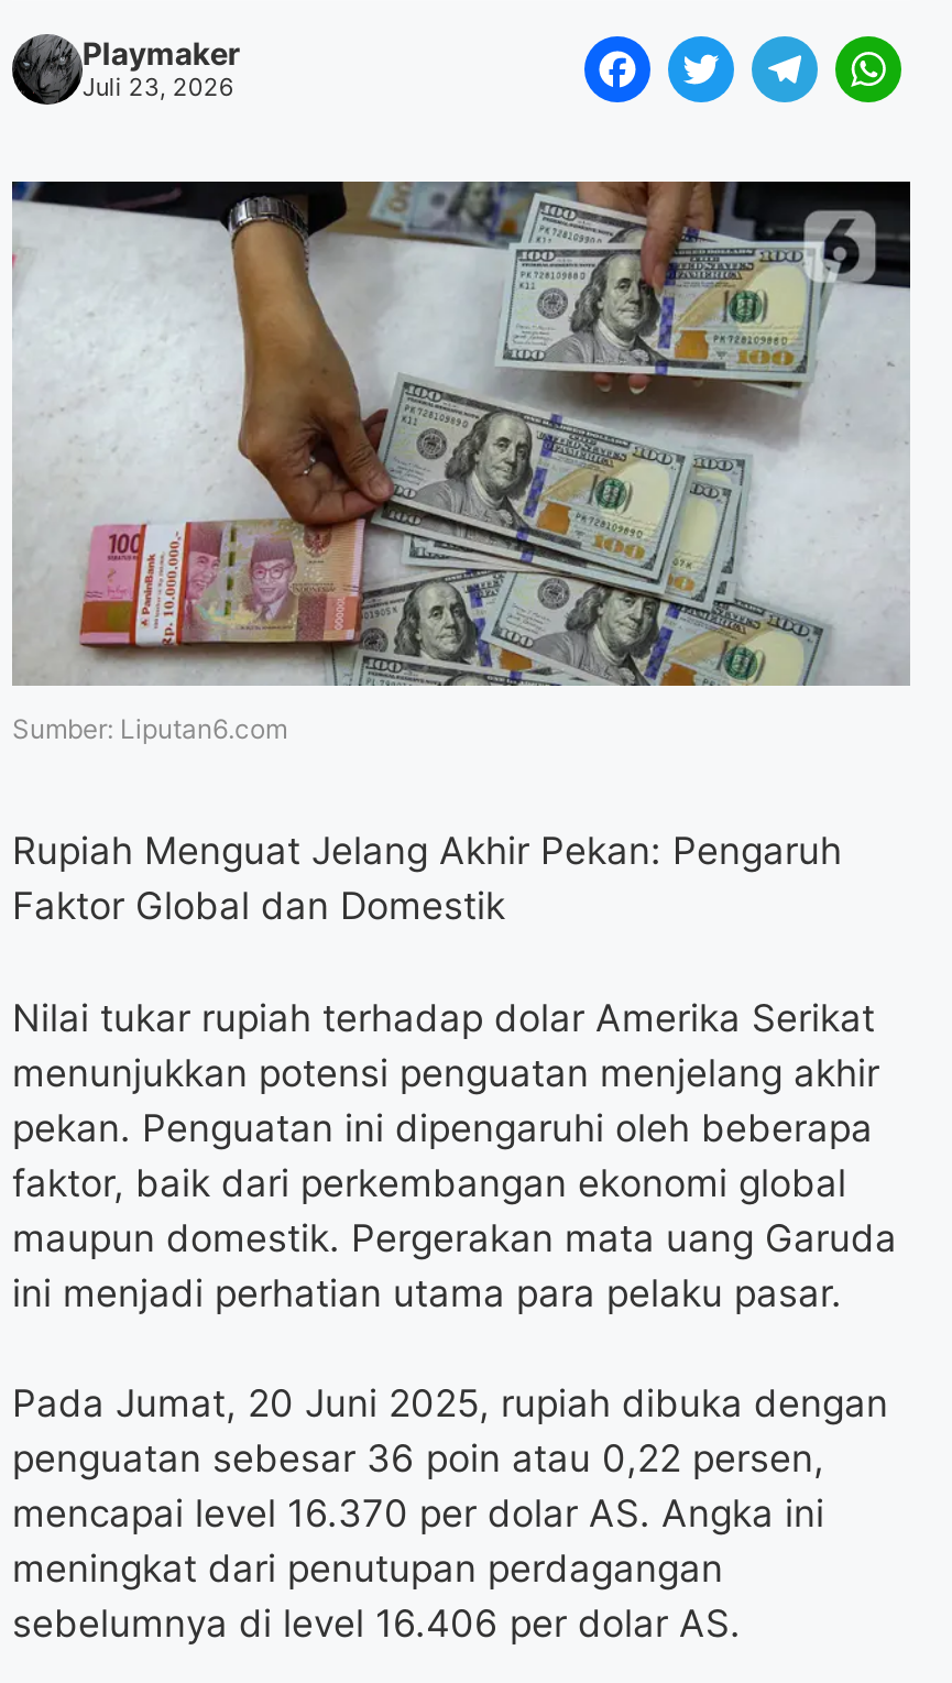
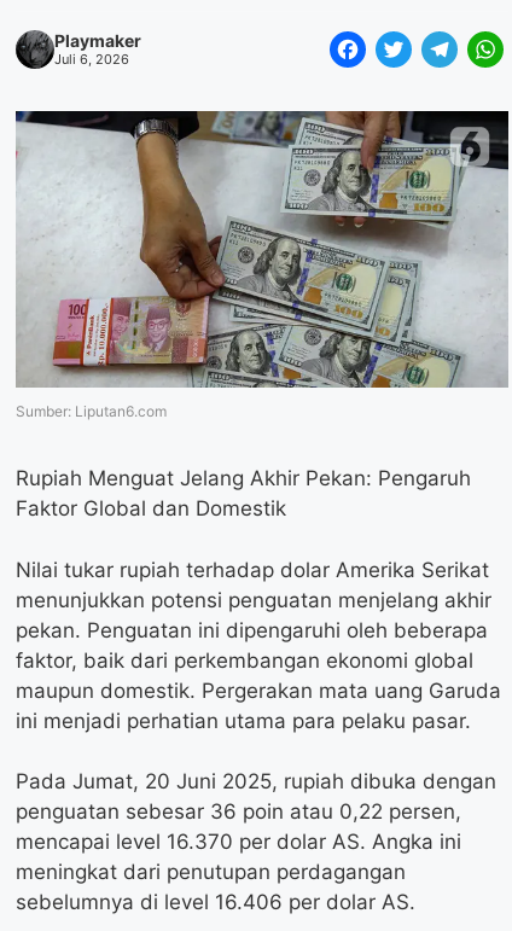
[82,72,234,103] Juli 23, 2026 -> [54,51,129,68] Juli 6, 2026

